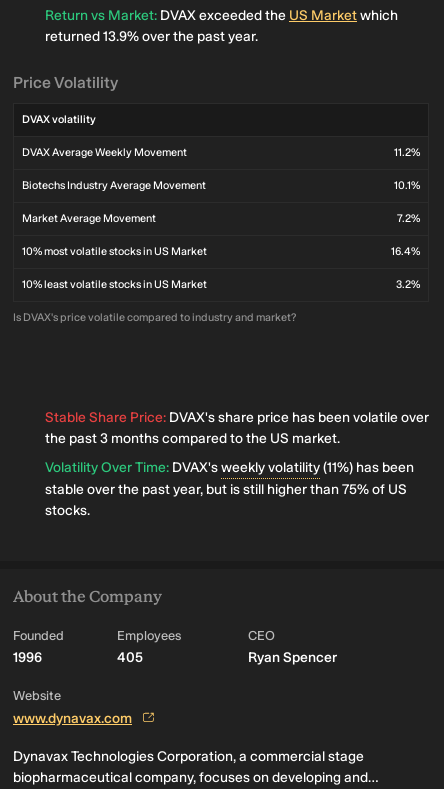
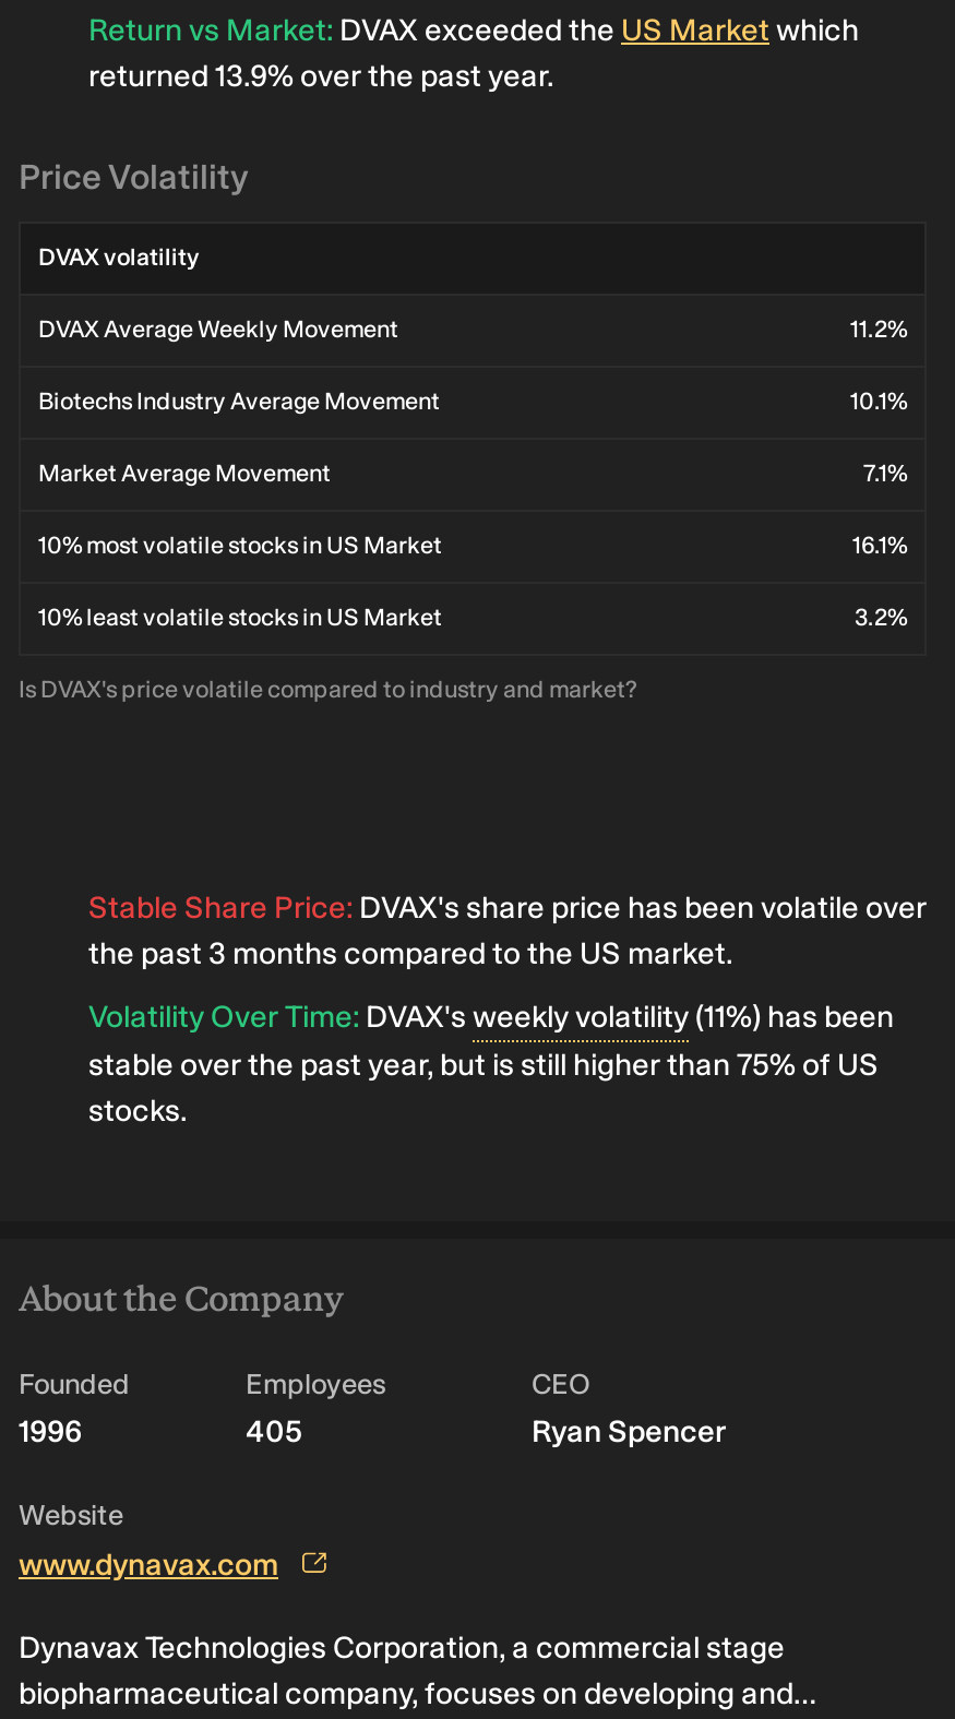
[397,212,420,225] 7.2% -> [863,460,907,488] 7.1%
[391,245,420,258] 16.4% -> [852,532,907,560] 16.1%

